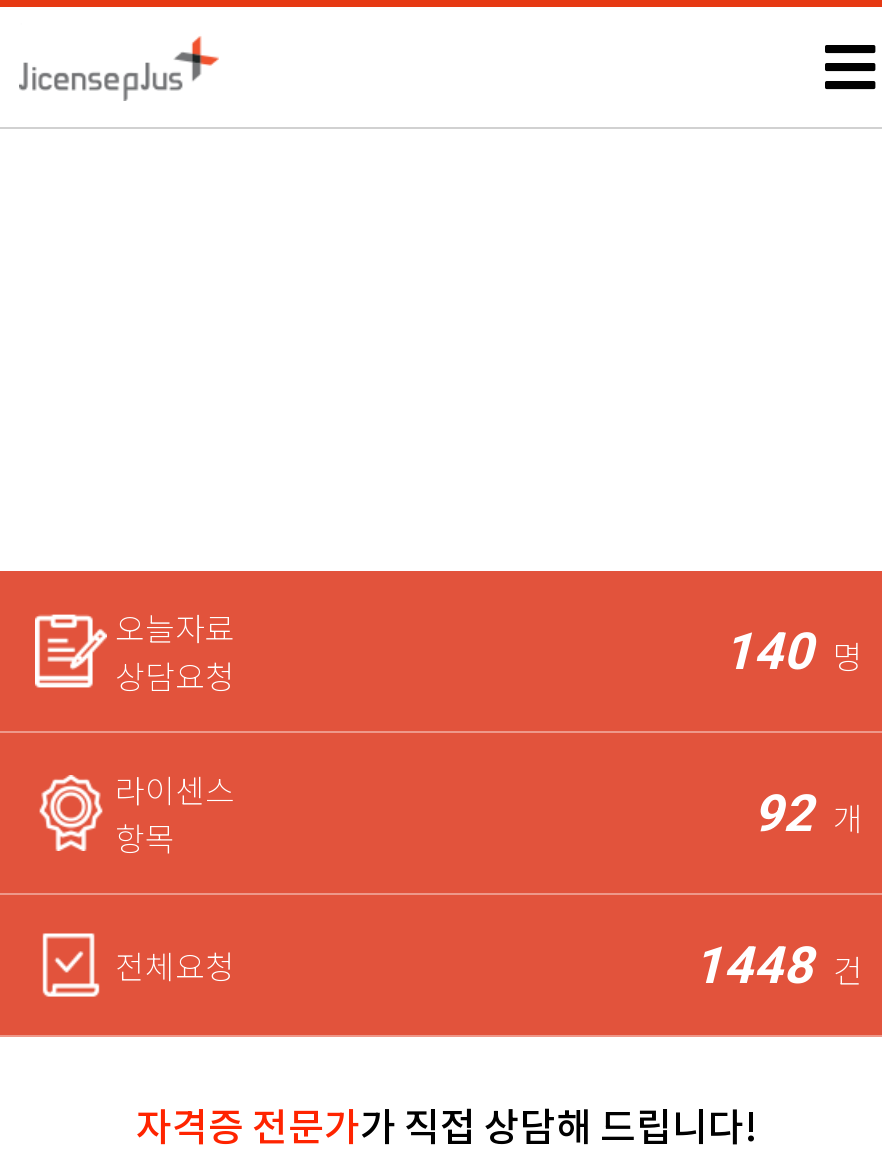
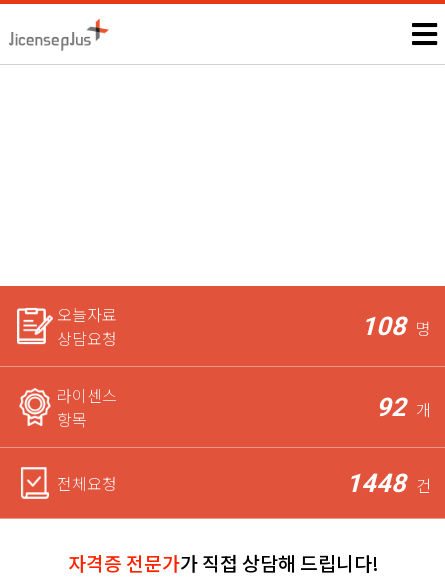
[723,621,863,681] 140 명 -> [361,311,431,341] 108 명

